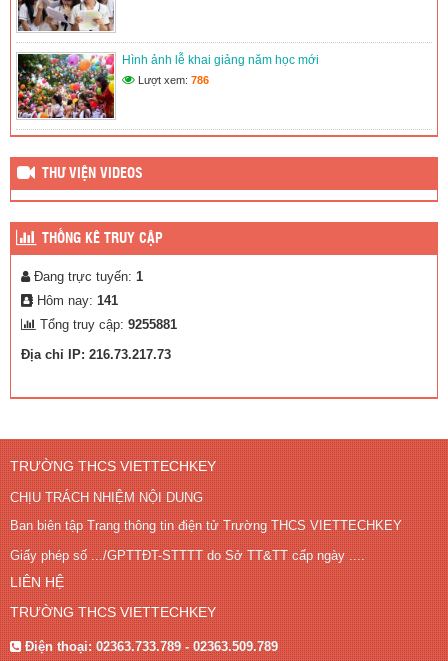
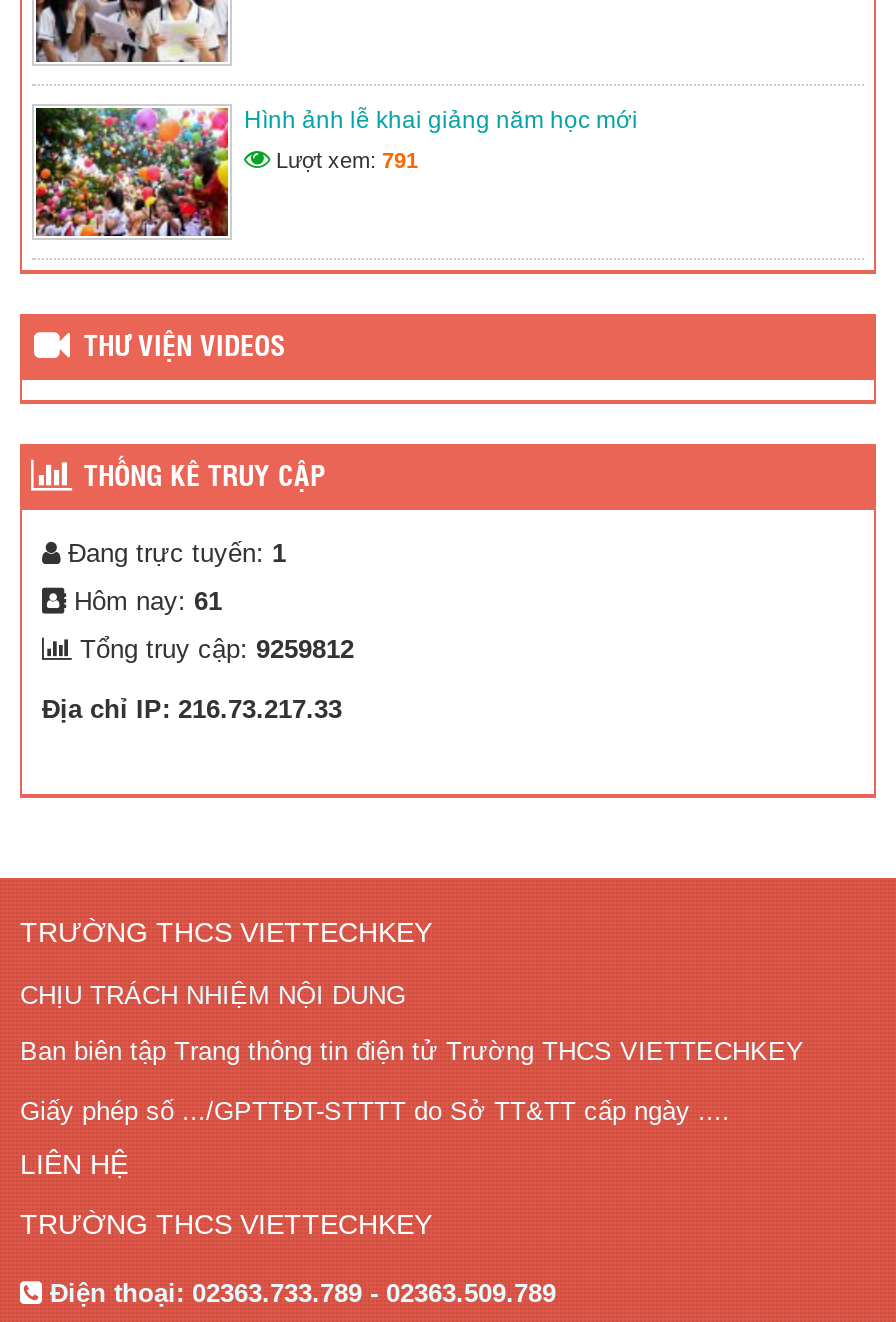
[135,74,209,86] Lượt xem: 786 -> [270,148,418,172] Lượt xem: 791
[33,293,118,308] Hôm nay: 141 -> [66,586,222,616] Hôm nay: 61
[36,317,177,332] Tổng truy cập: 9255881 -> [72,634,354,664] Tổng truy cập: 9259812
[21,347,171,362] Địa chỉ IP: 216.73.217.73 -> [42,694,342,724] Địa chỉ IP: 216.73.217.33

